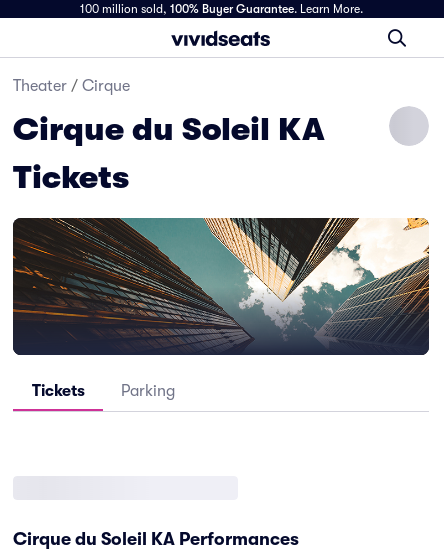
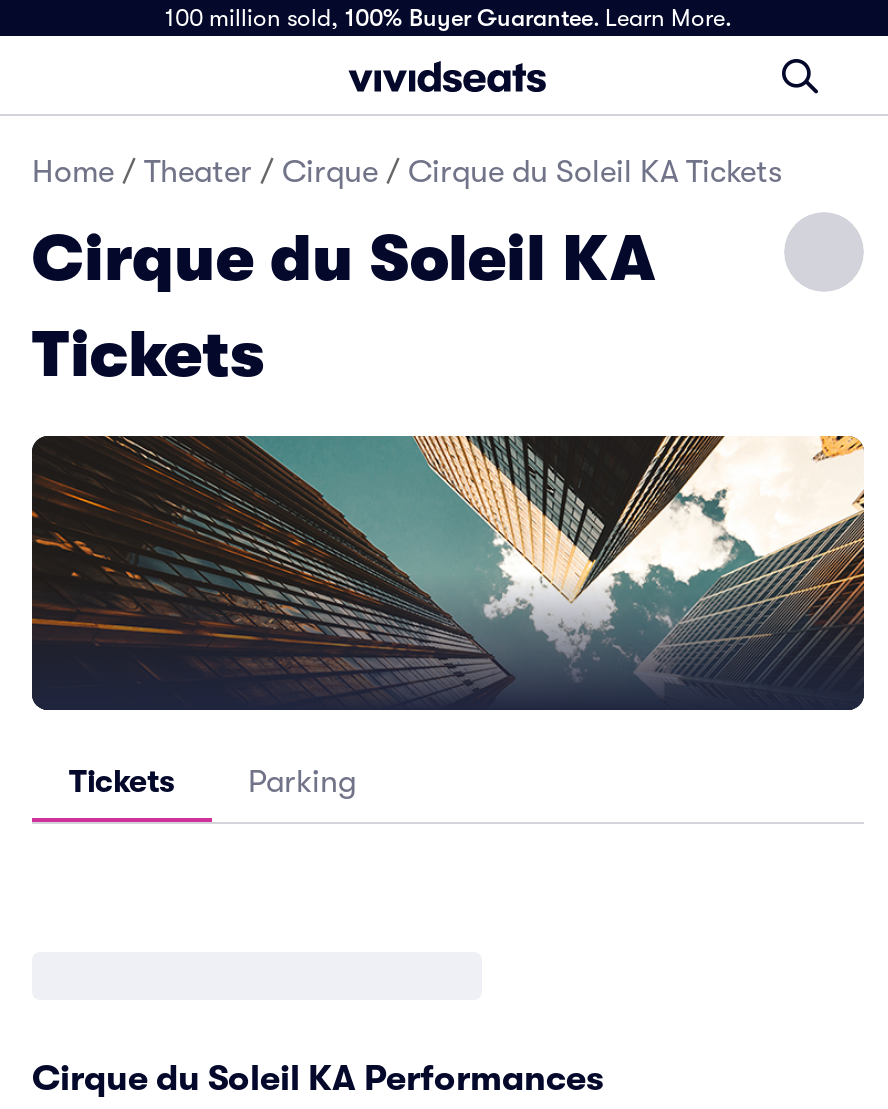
[13,77,130,95] Theater / Cirque -> [32,154,782,190] Home / Theater / Cirque / Cirque du Soleil KA Tickets

